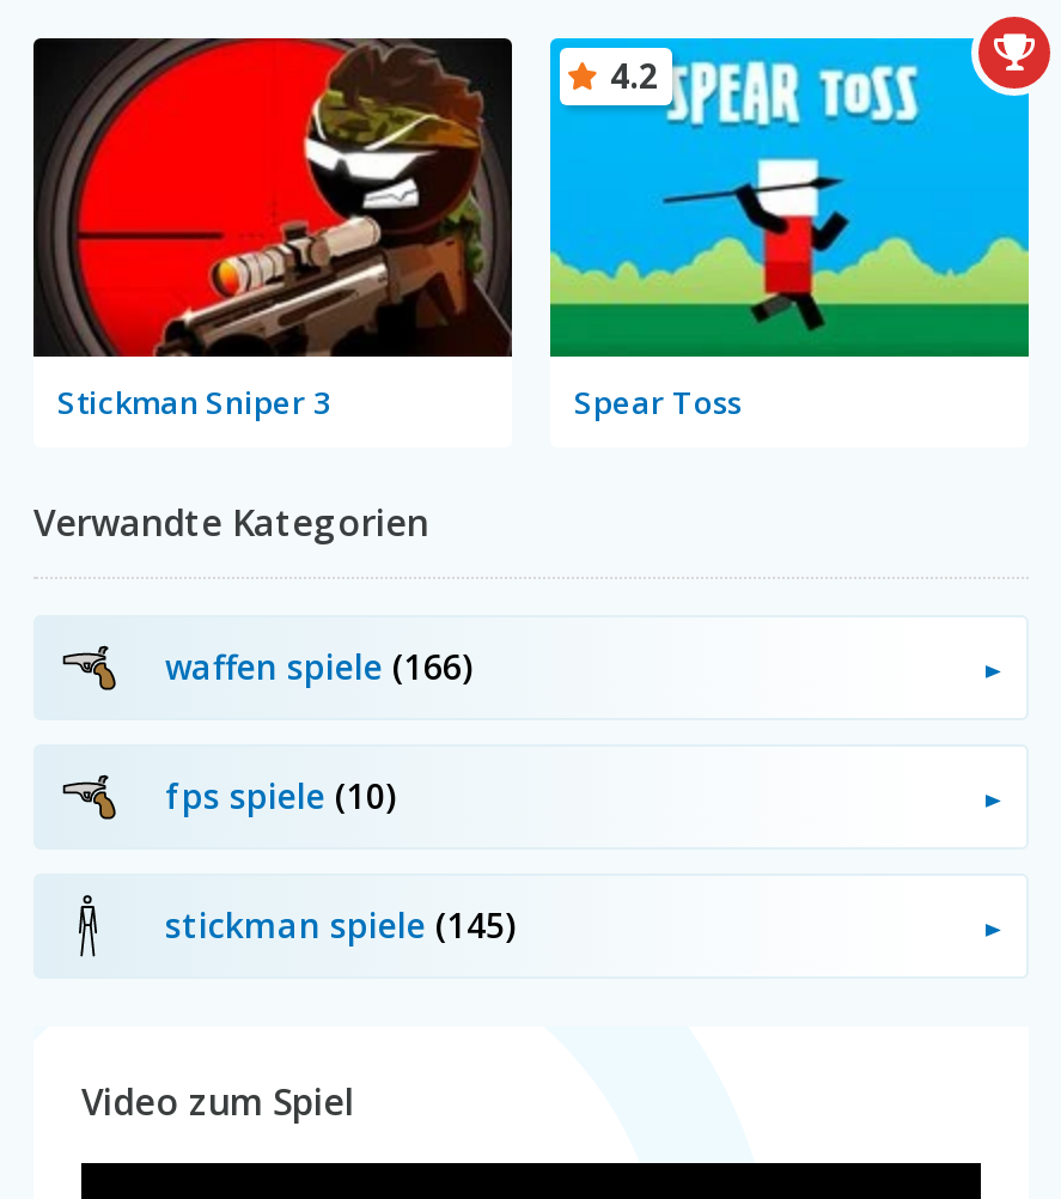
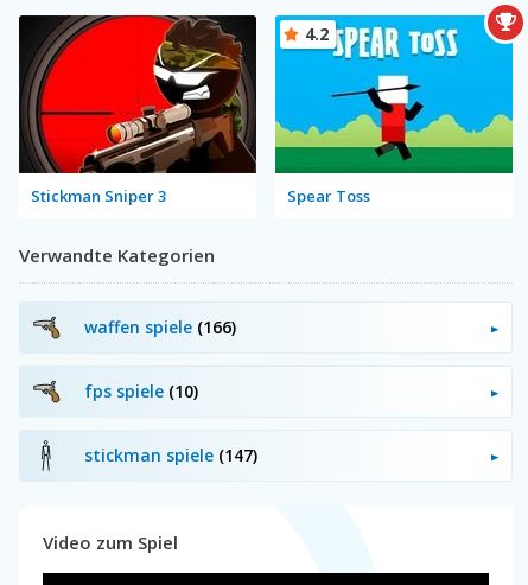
[165,903,514,949] stickman spiele (145) -> [84,444,257,467] stickman spiele (147)

